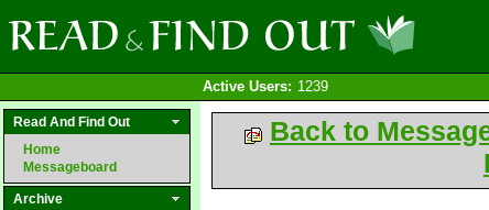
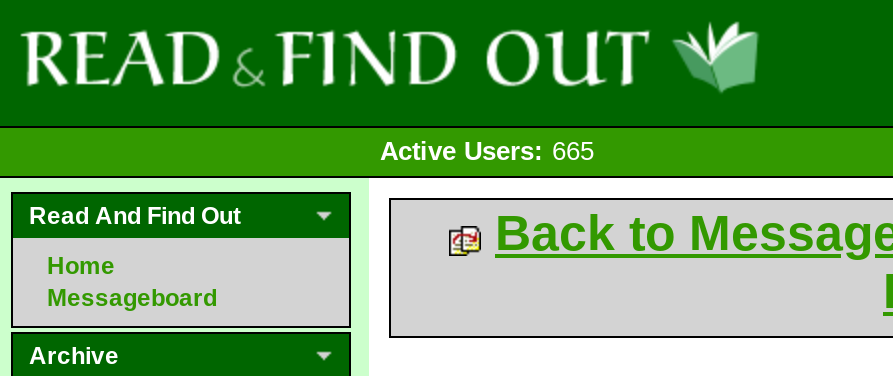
[203,78,328,95] Active Users: 1239 -> [380,136,594,166] Active Users: 665

